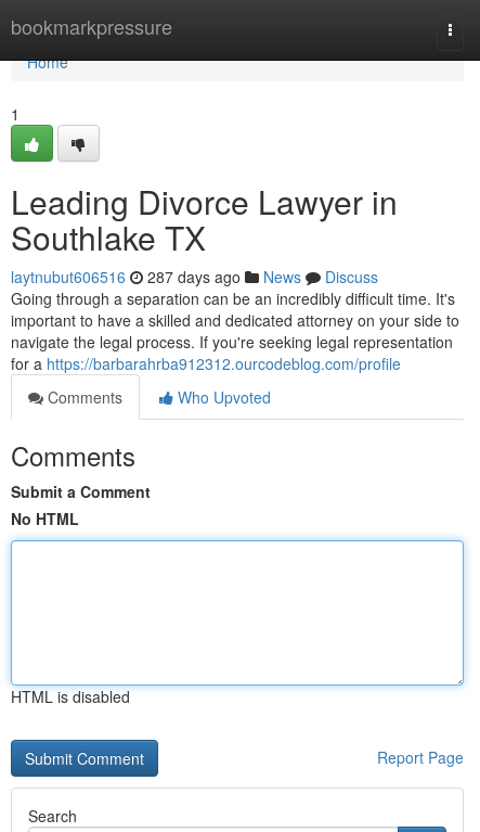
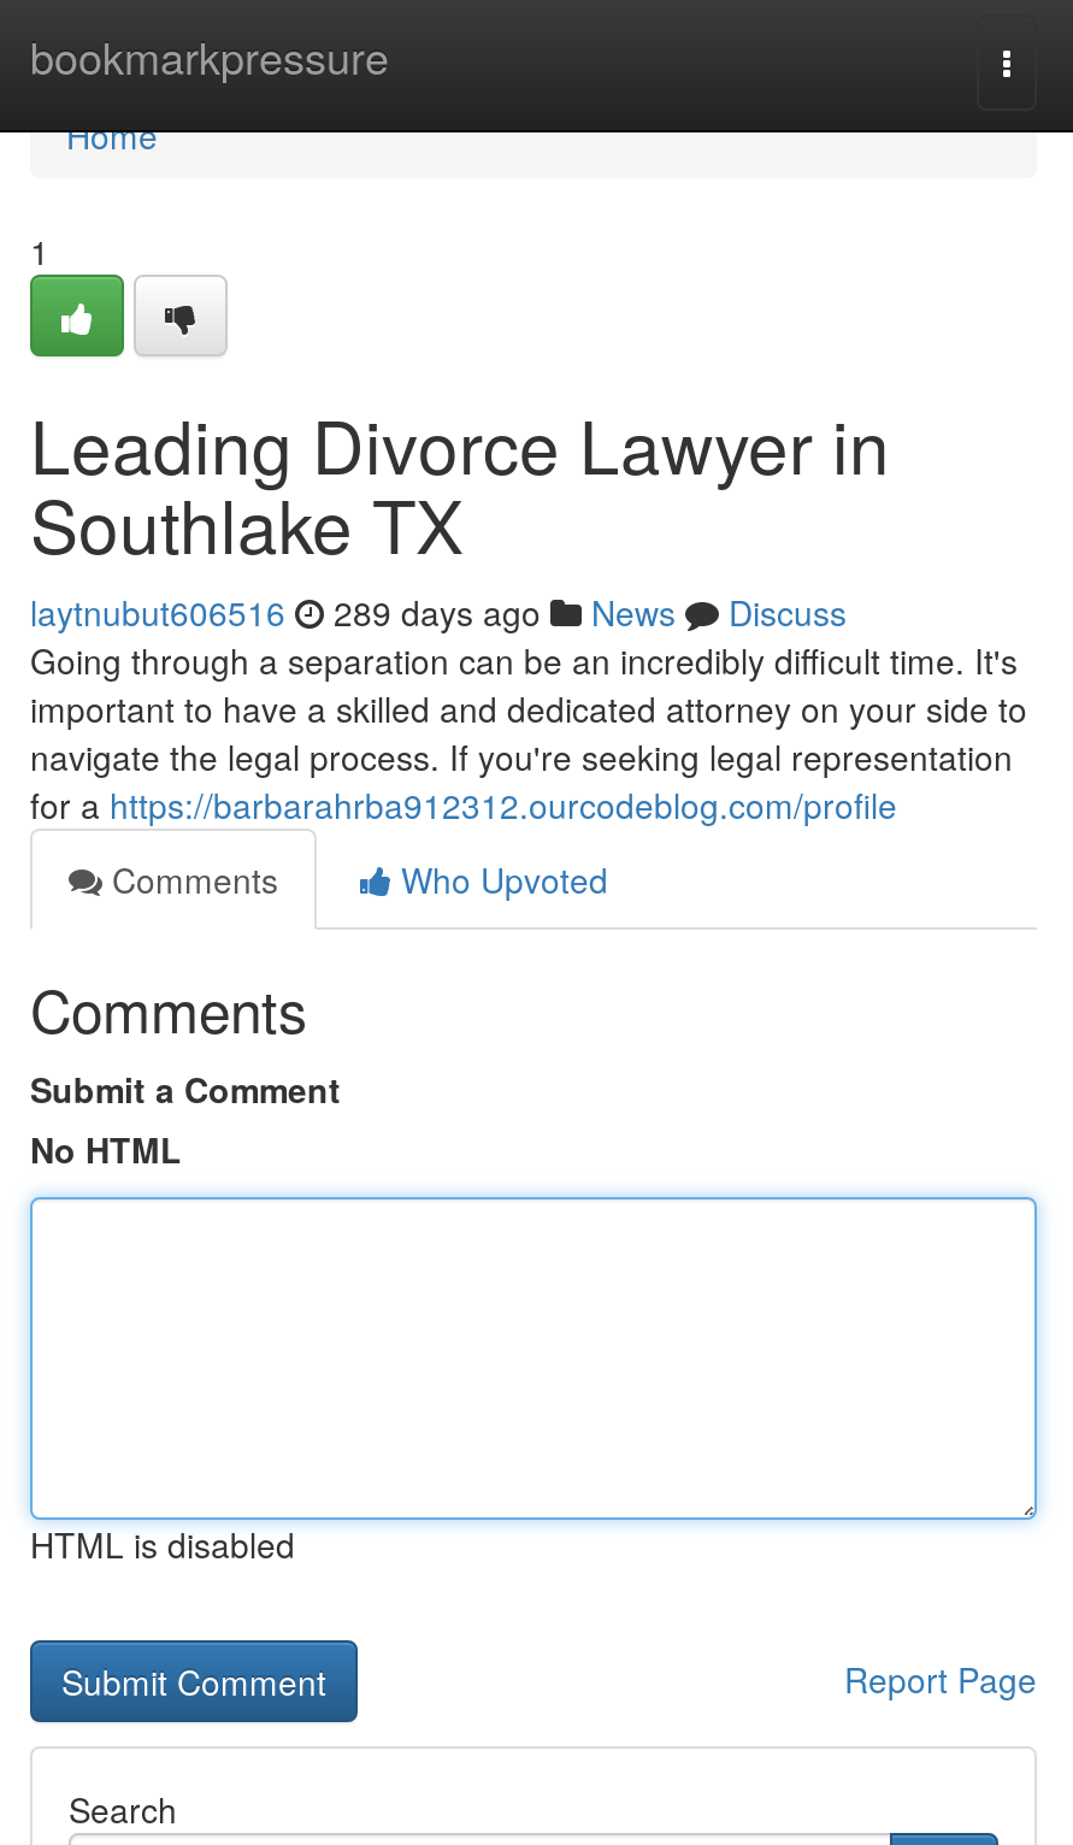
[11,266,378,287] laytnubut606516 287 days ago News Discuss -> [30,588,847,636] laytnubut606516 289 days ago News Discuss

